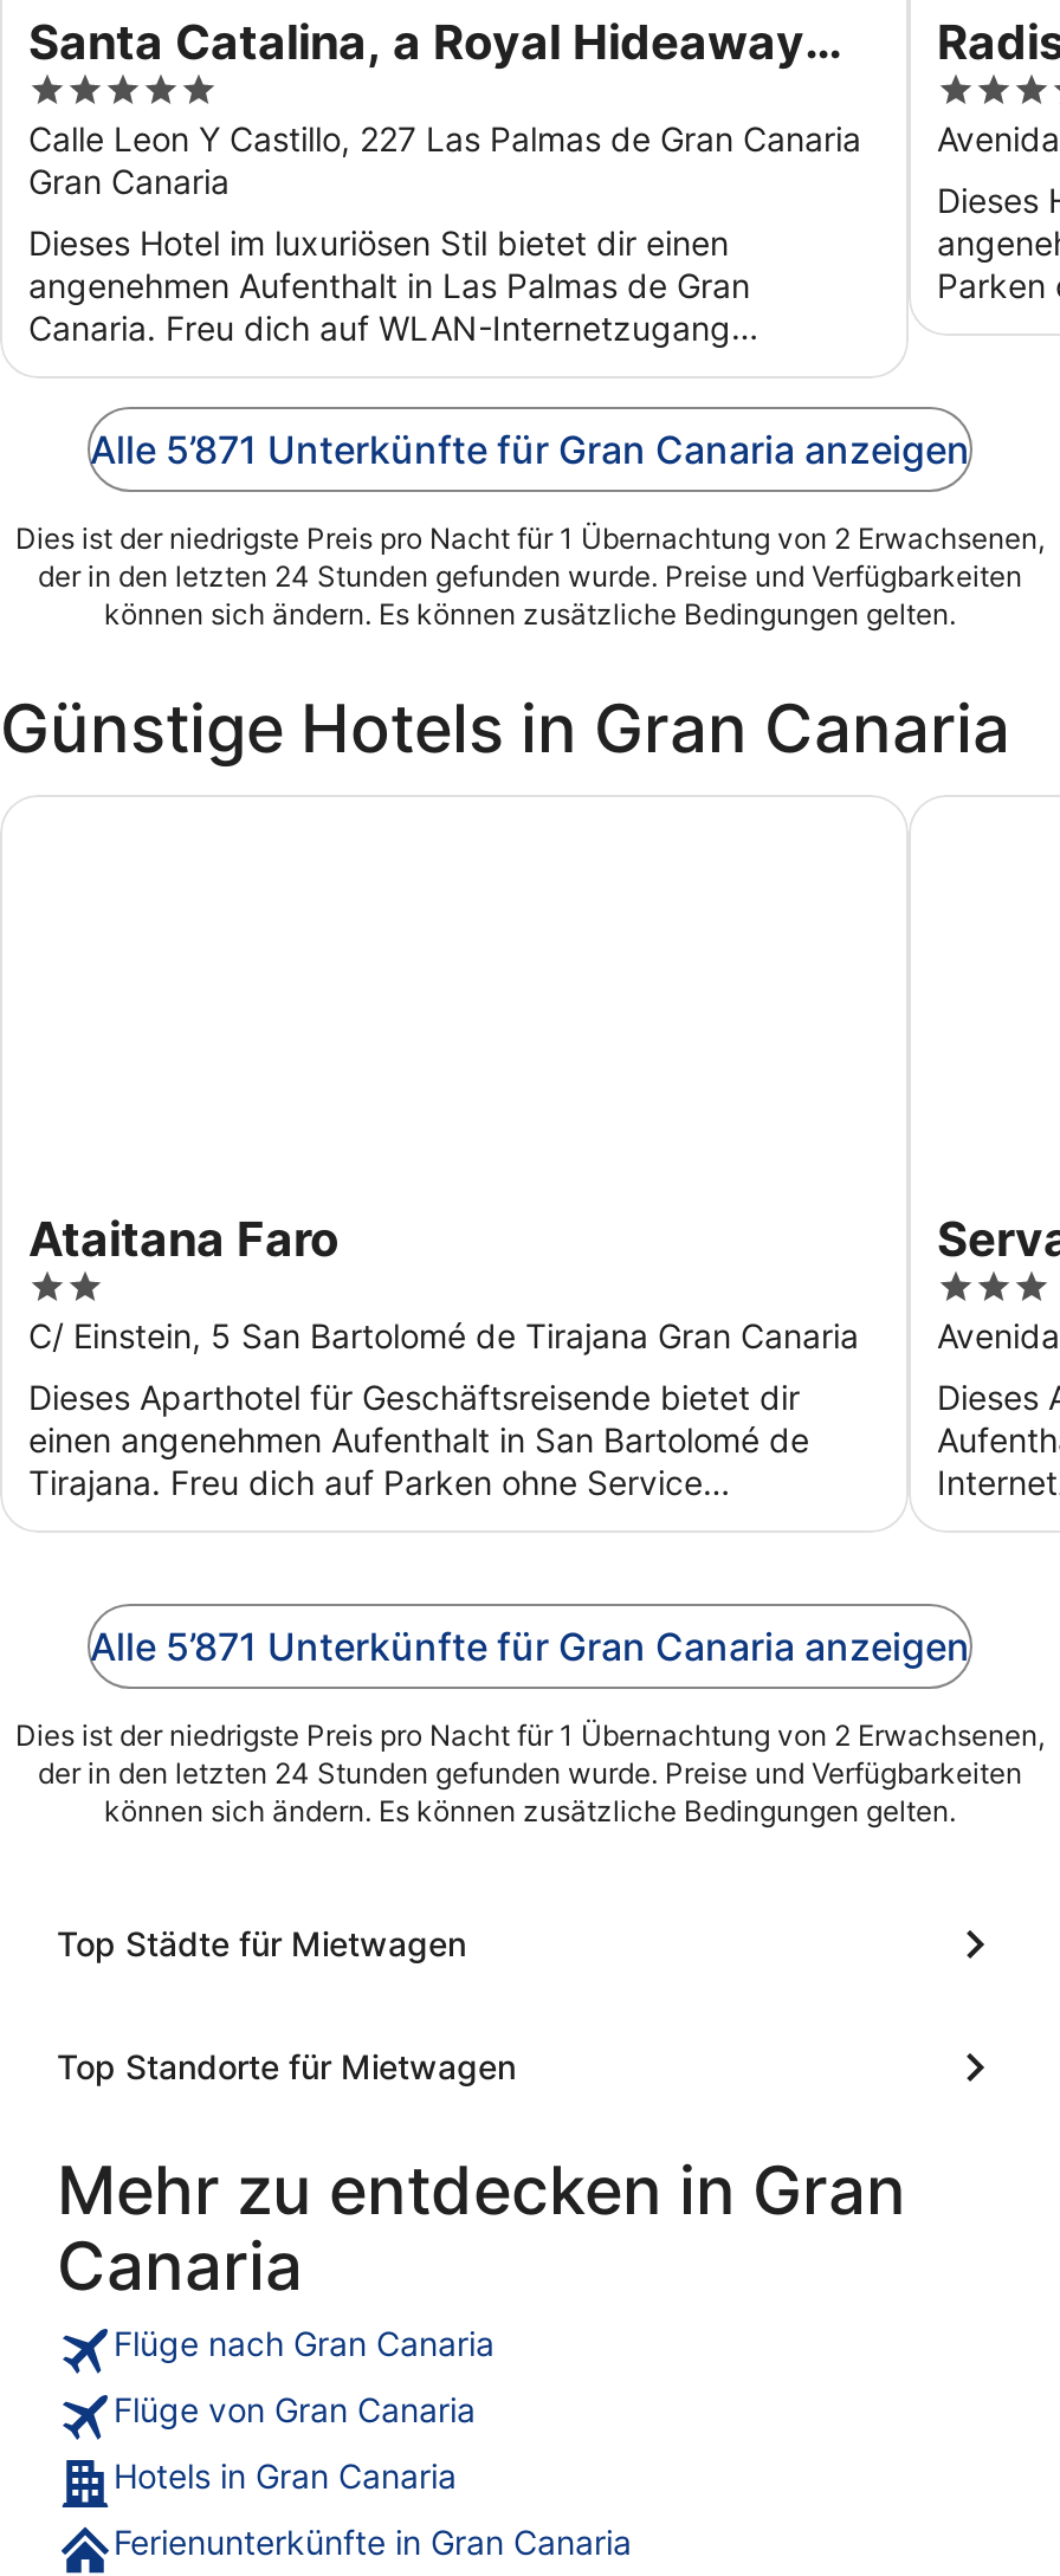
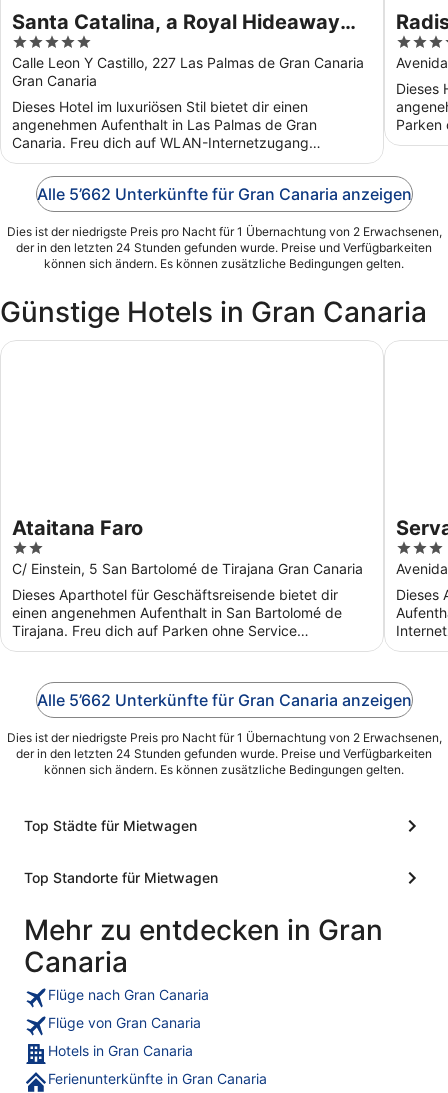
[90,425,970,472] Alle 5’871 Unterkünfte für Gran Canaria anzeigen -> [36,184,411,204] Alle 5’662 Unterkünfte für Gran Canaria anzeigen
[90,1623,970,1670] Alle 5’871 Unterkünfte für Gran Canaria anzeigen -> [36,690,411,710] Alle 5’662 Unterkünfte für Gran Canaria anzeigen

